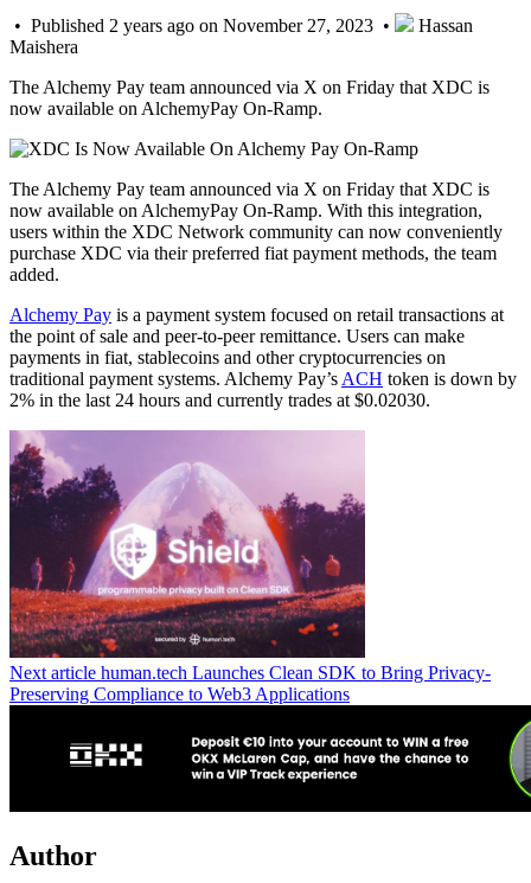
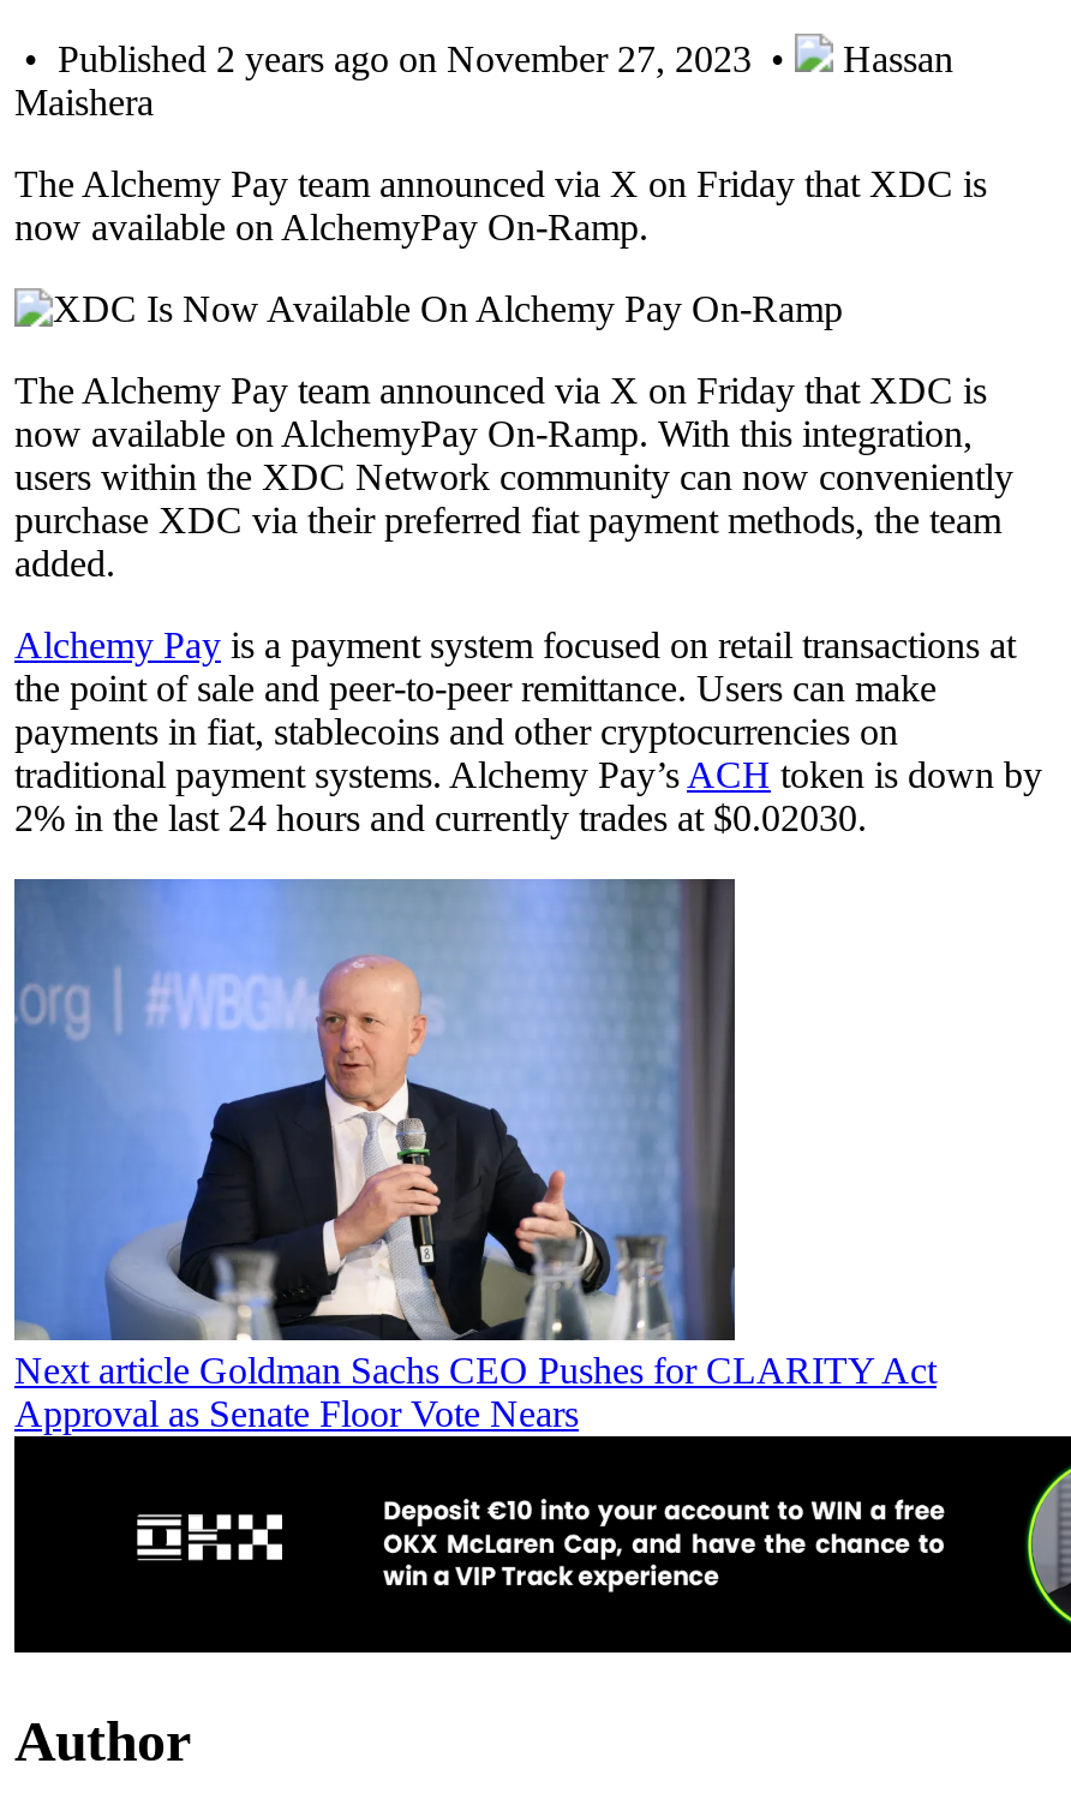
[8,430,491,704] [image] | Next article human.tech Launches Clean SDK to Bring Privacy- | Preserving Compliance to Web3 Applications -> [12,877,937,1434] [image] | Next article Goldman Sachs CEO Pushes for CLARITY Act | Approval as Senate Floor Vote Nears

